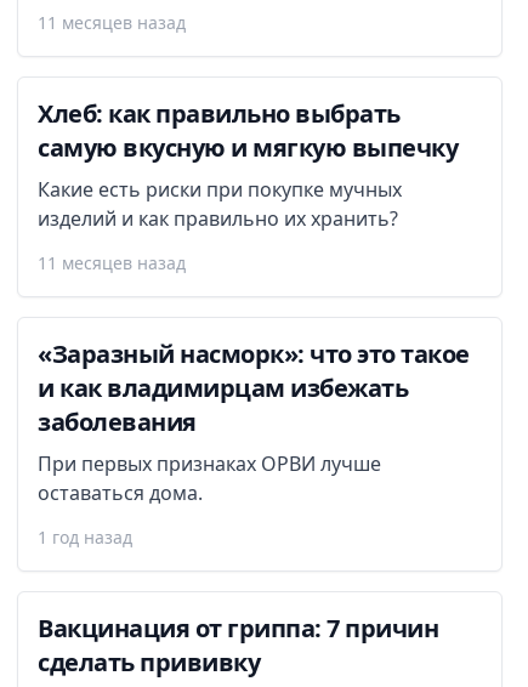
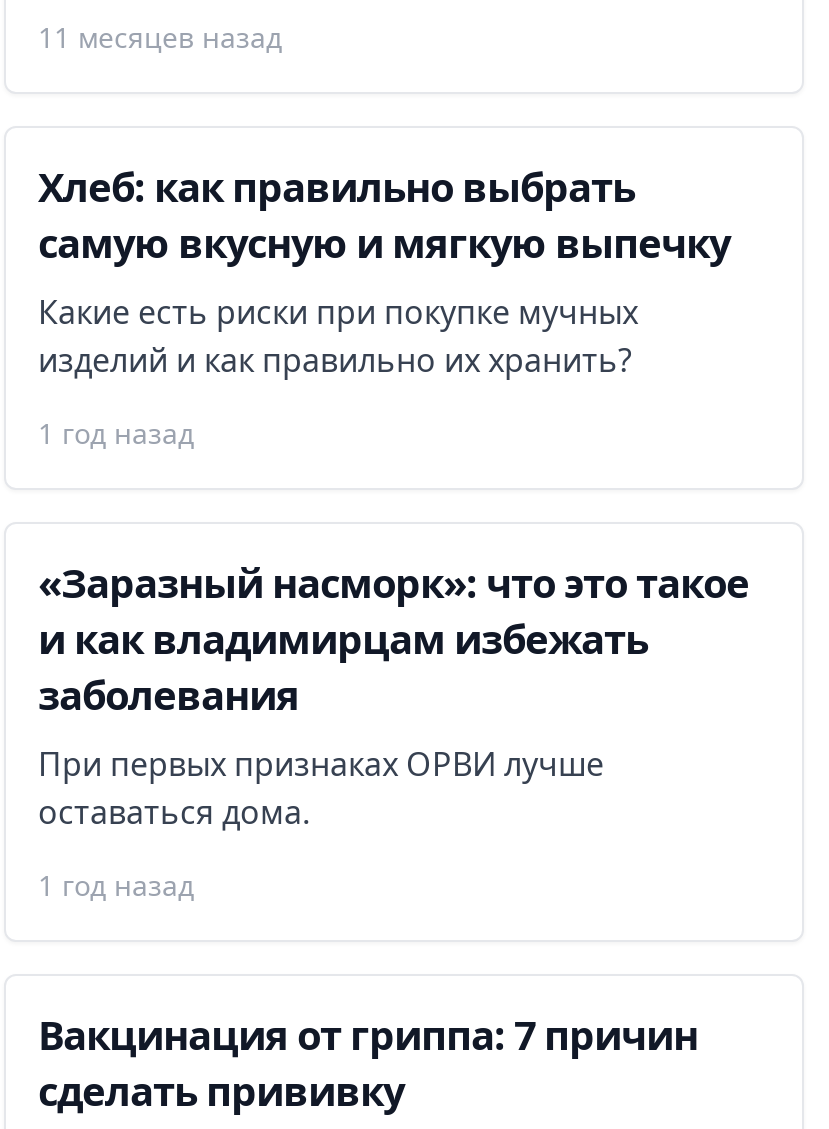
[38,251,186,274] 11 месяцев назад -> [38,414,194,452] 1 год назад

